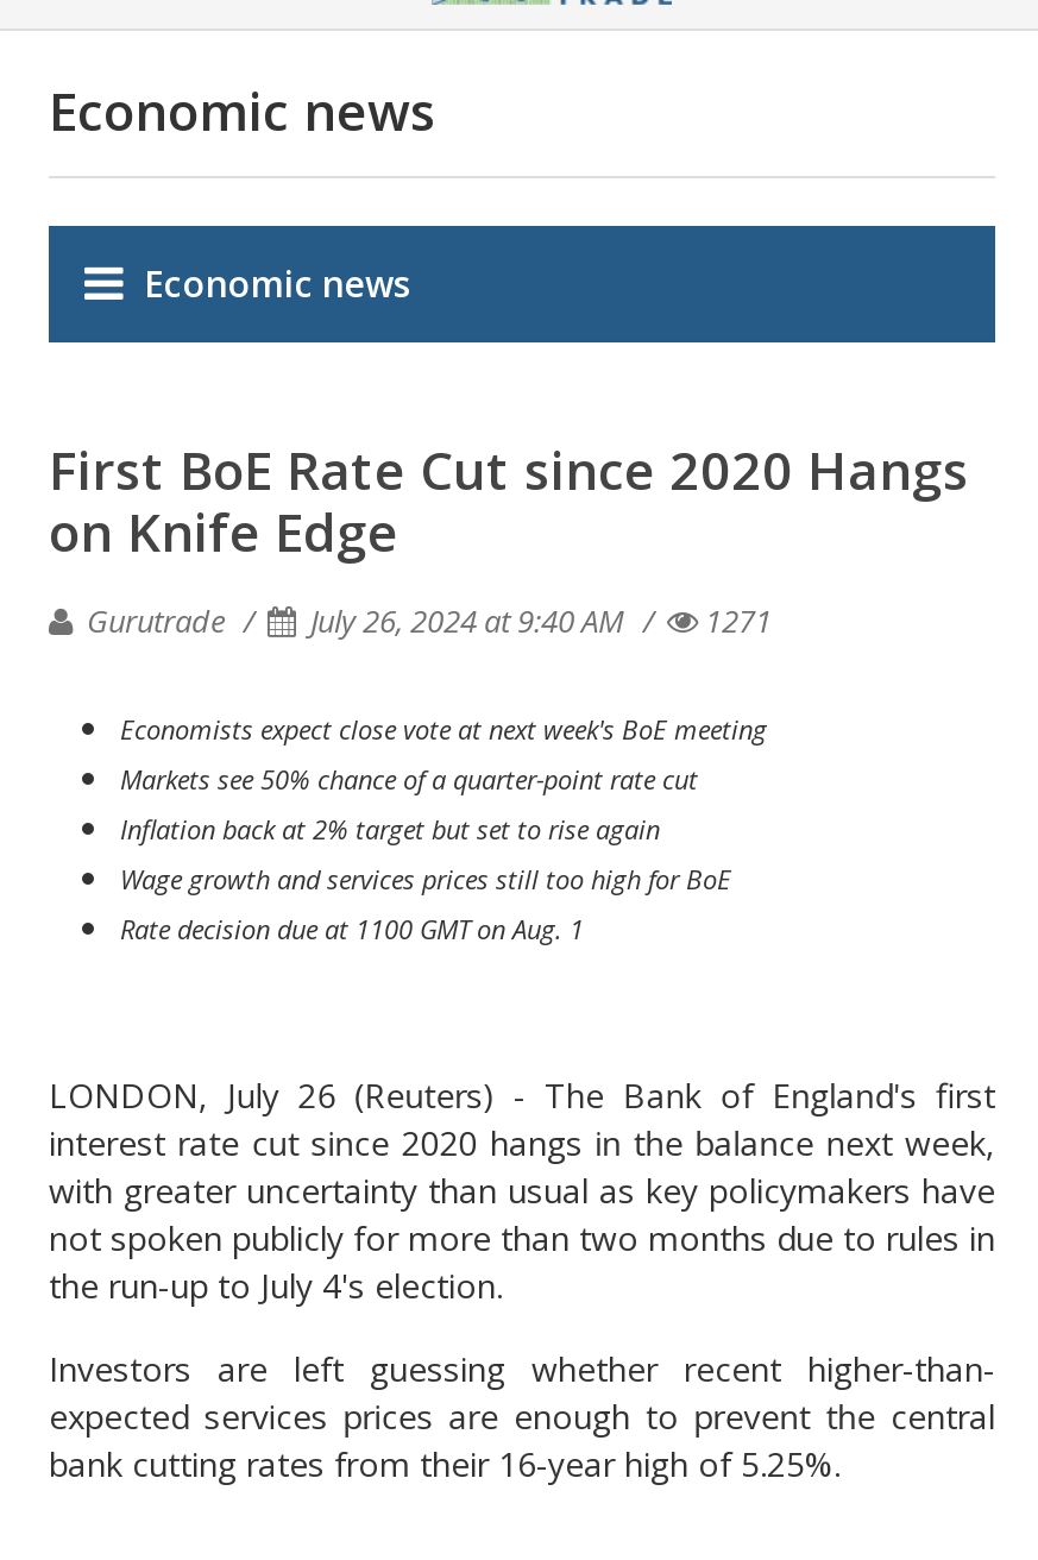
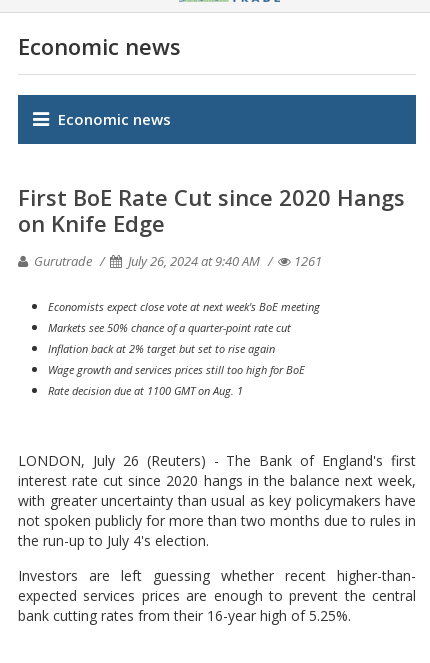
[80,599,772,642] Gurutrade July 26, 2024 at 9:40 AM 1271 -> [31,252,322,270] Gurutrade July 26, 2024 at 9:40 AM 1261

